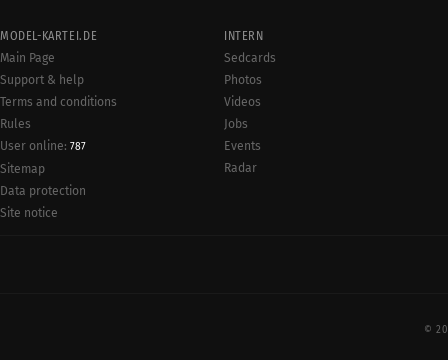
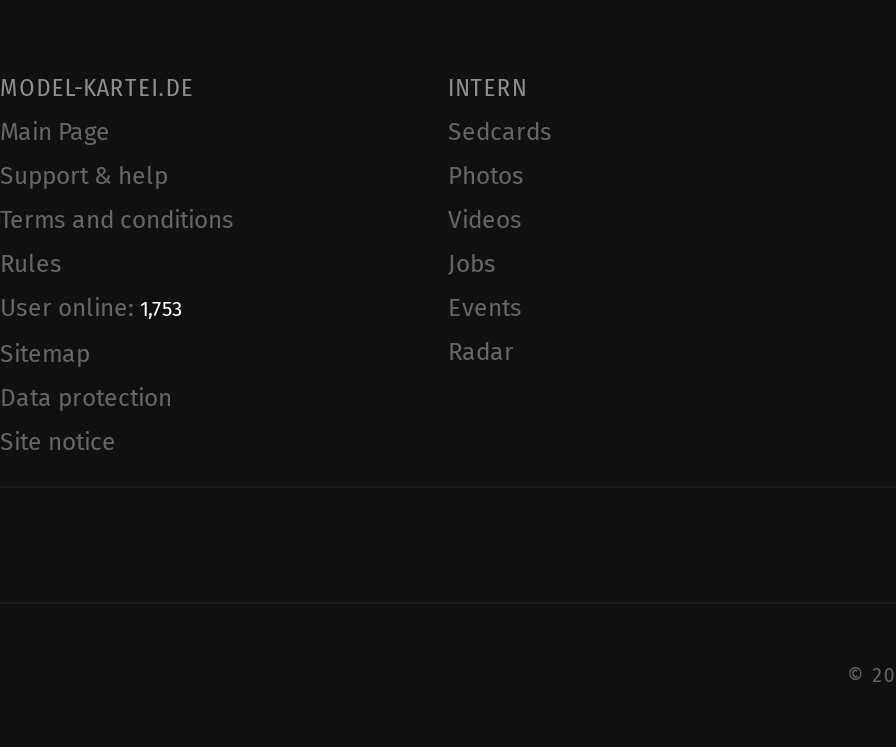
[0,139,86,153] User online: 787 -> [0,294,182,322] User online: 1,753

